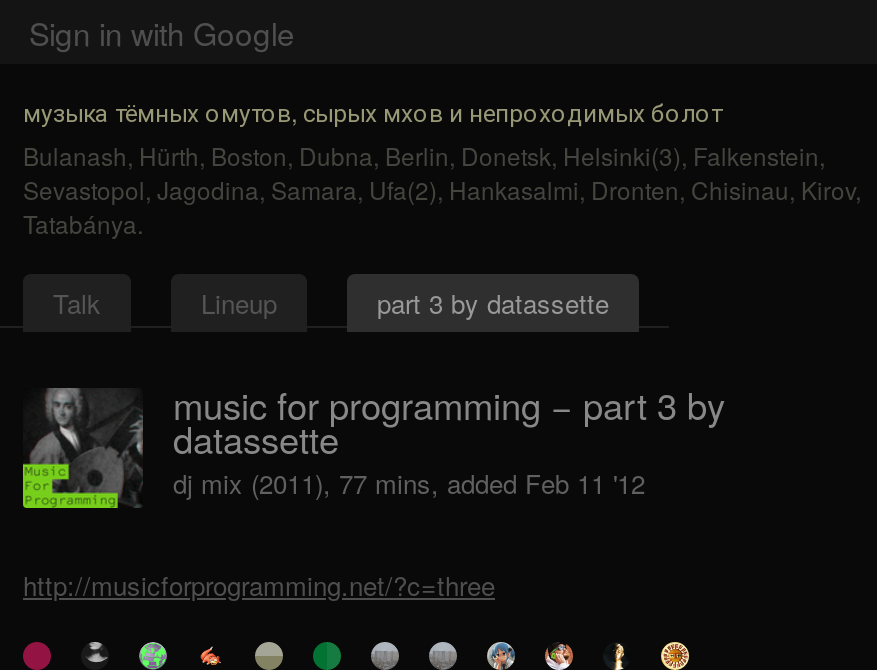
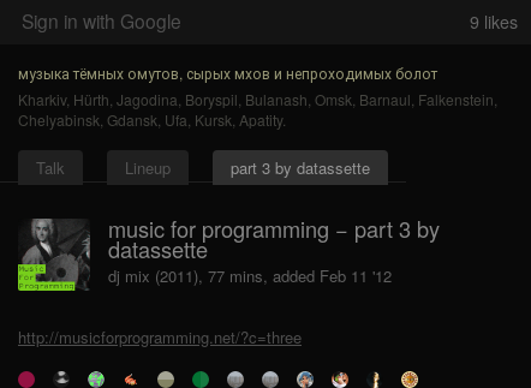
none -> [470,10,518,34] 9 likes
[23,138,861,240] Bulanash, Hürth, Boston, Dubna, Berlin, Donetsk, Helsinki(3), Falkenstein, | Sevastopol, Jagodina, Samara, Ufa(2), Hankasalmi, Dronten, Chisinau, Kirov, | Tatabánya. -> [18,89,497,130] Kharkiv, Hürth, Jagodina, Boryspil, Bulanash, Omsk, Barnaul, Falkenstein, | Chelyabinsk, Gdansk, Ufa, Kursk, Apatity.

